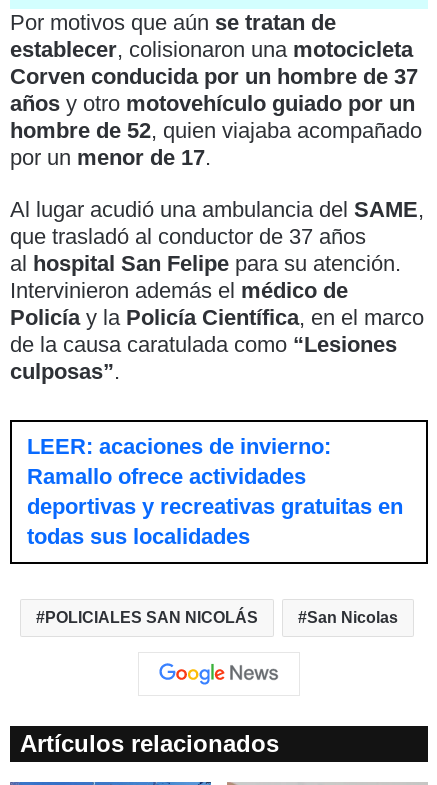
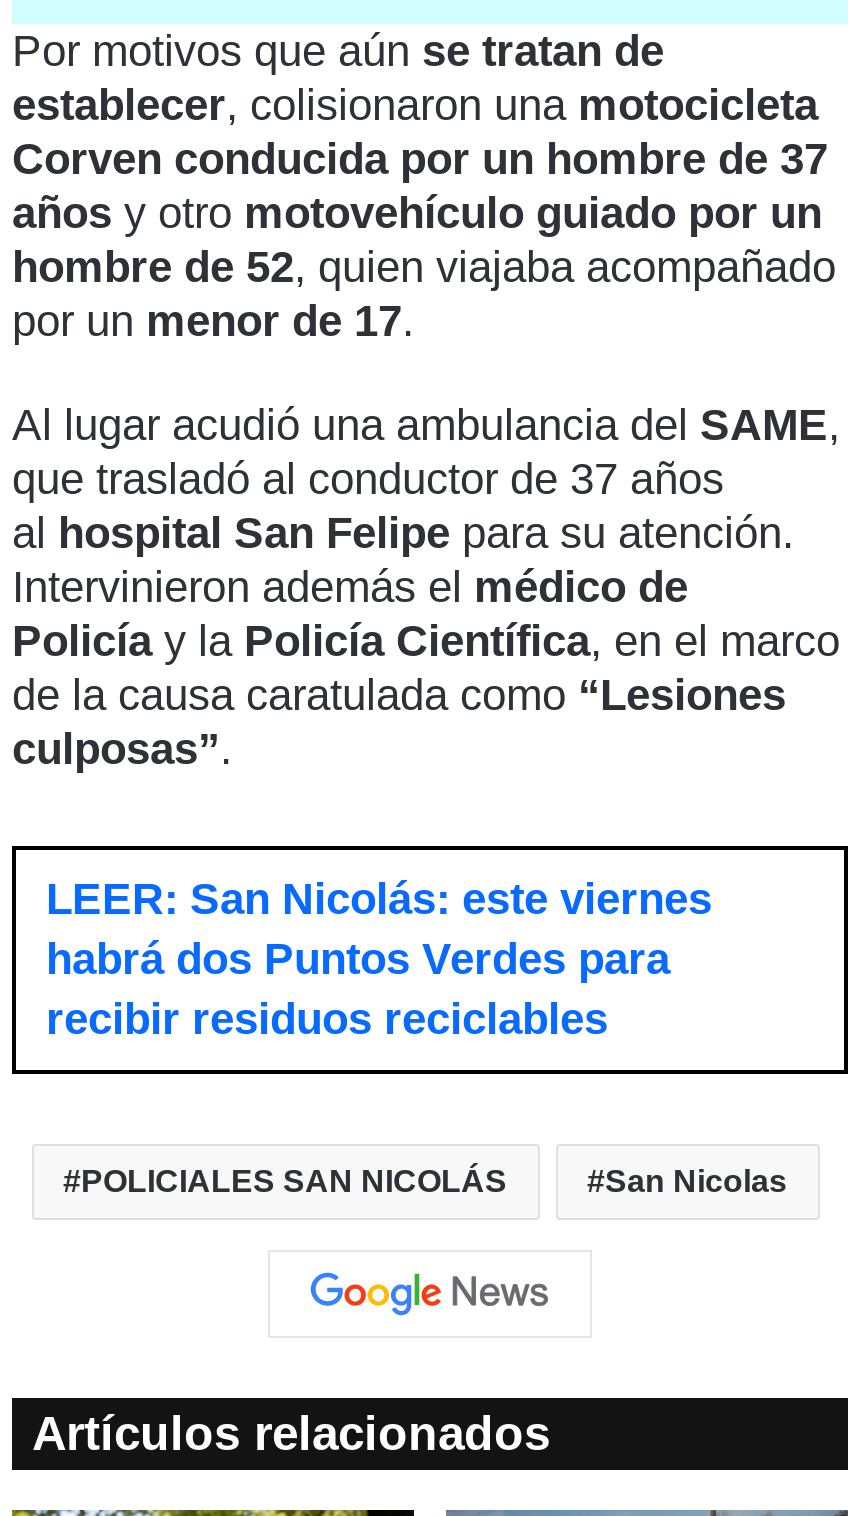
[27,434,403,549] LEER: acaciones de invierno: | Ramallo ofrece actividades | deportivas y recreativas gratuitas en | todas sus localidades -> [46,873,712,1043] LEER: San Nicolás: este viernes | habrá dos Puntos Verdes para | recibir residuos reciclables

